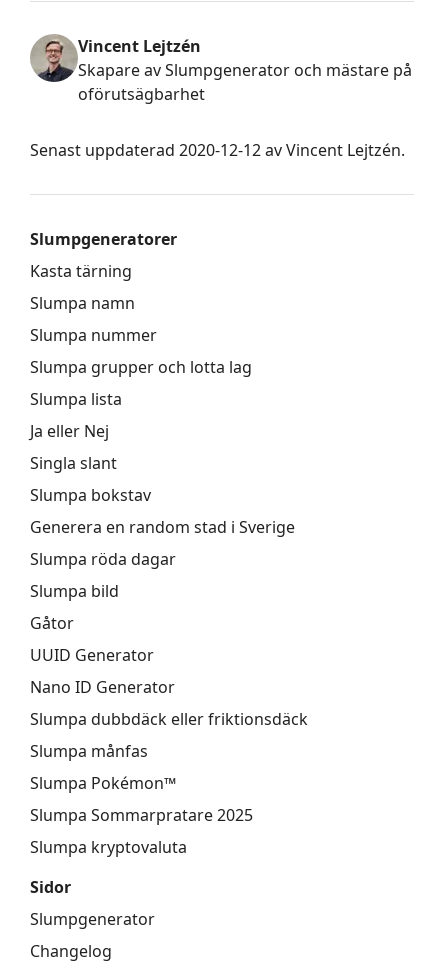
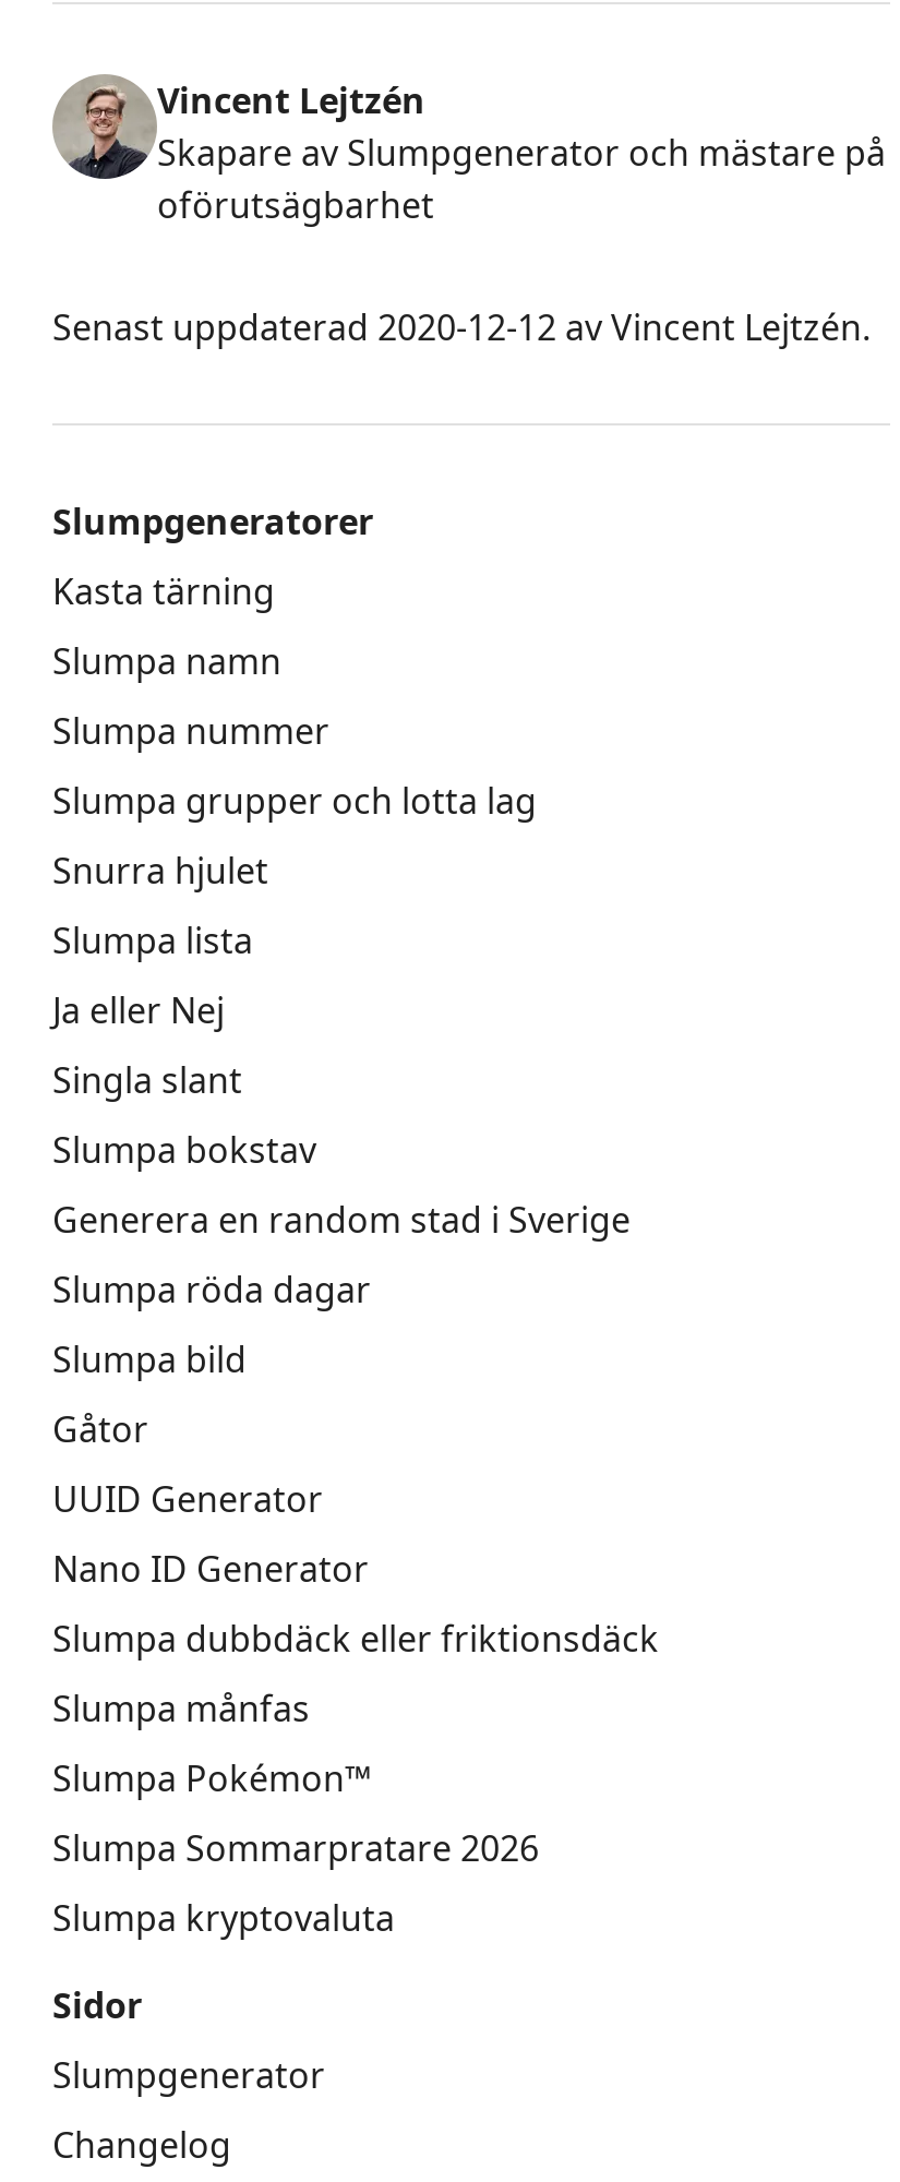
none -> [52,847,268,895] Snurra hjulet
[30,804,253,826] Slumpa Sommarpratare 2025 -> [52,1824,539,1872] Slumpa Sommarpratare 2026

